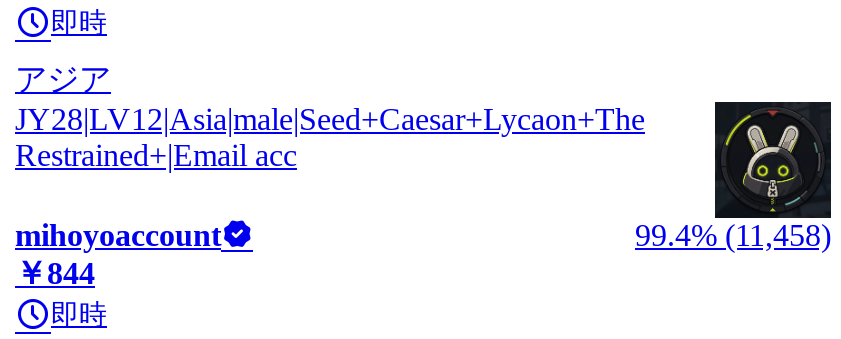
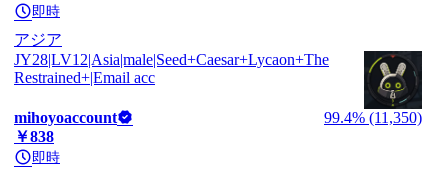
[635,218,831,252] 99.4% (11,458) -> [324,109,422,126] 99.4% (11,350)
[15,256,95,290] ￥844 -> [14,128,54,145] ￥838

